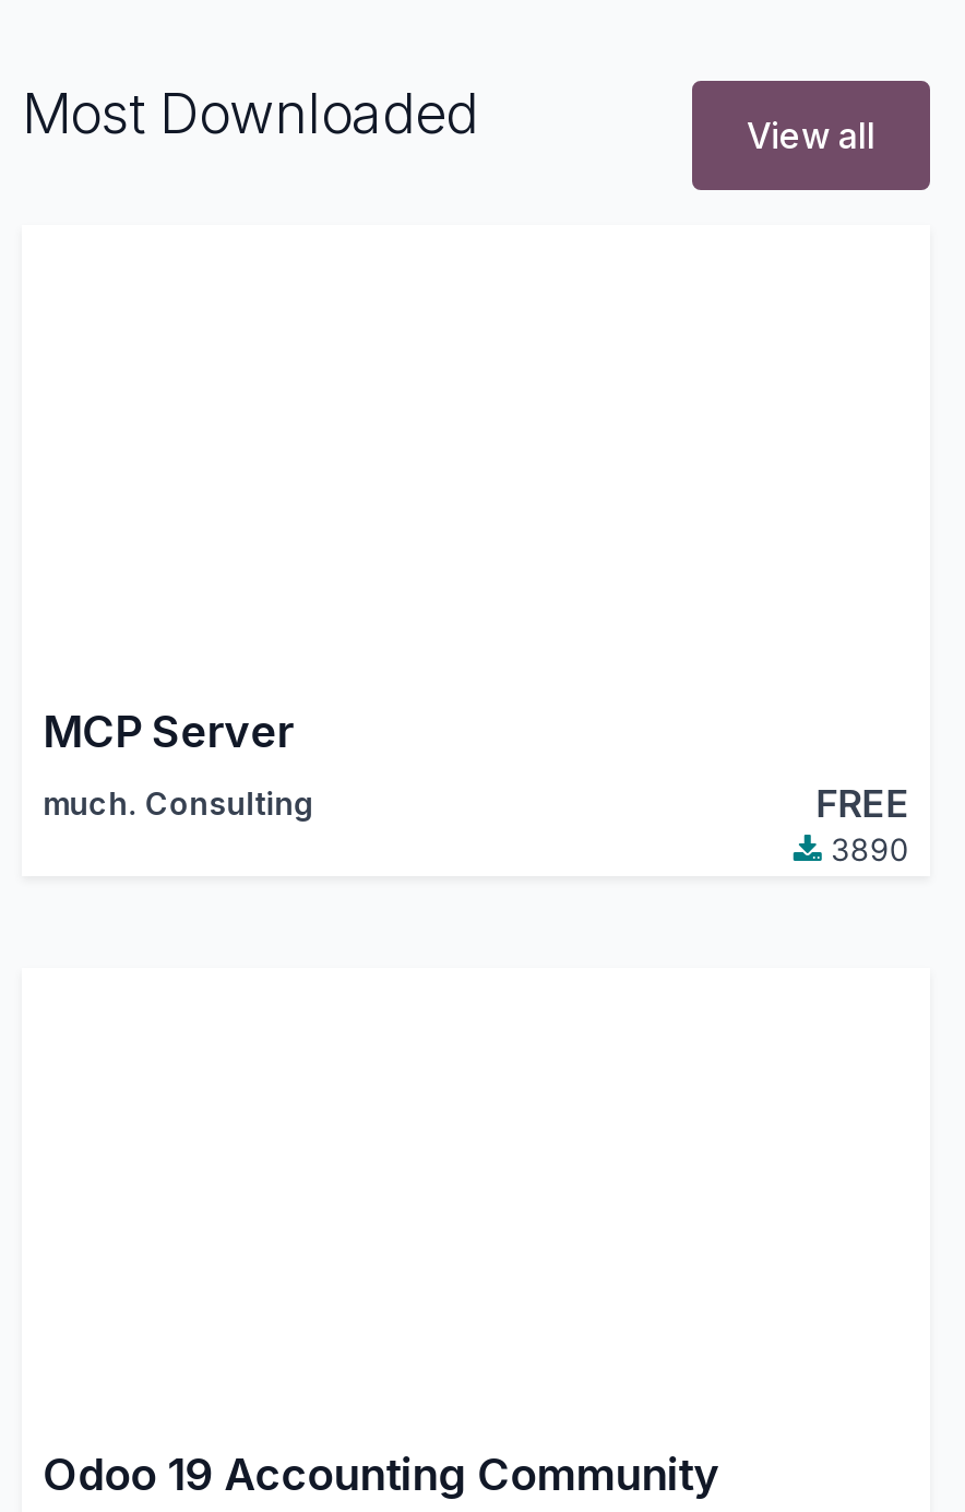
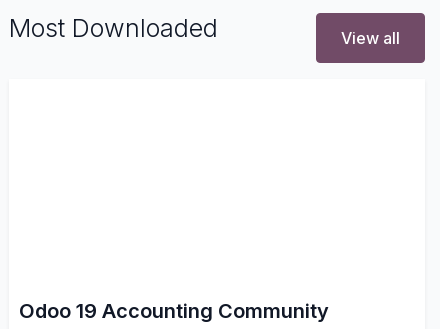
[43,706,909,868] MCP Server | much. Consulting | FREE | 3890 -> none

